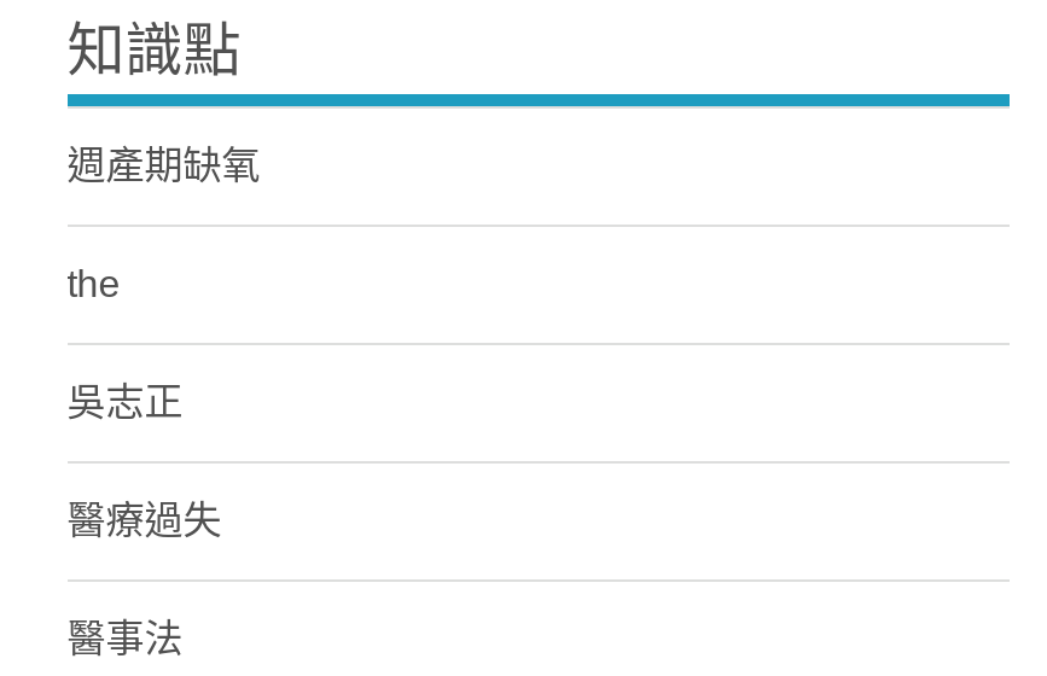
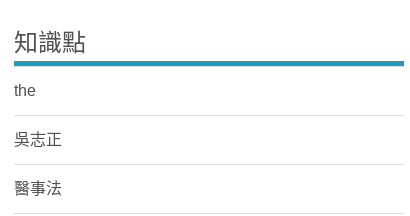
[67,145,260,186] 週產期缺氧 -> none
[67,500,222,541] 醫療過失 -> none

